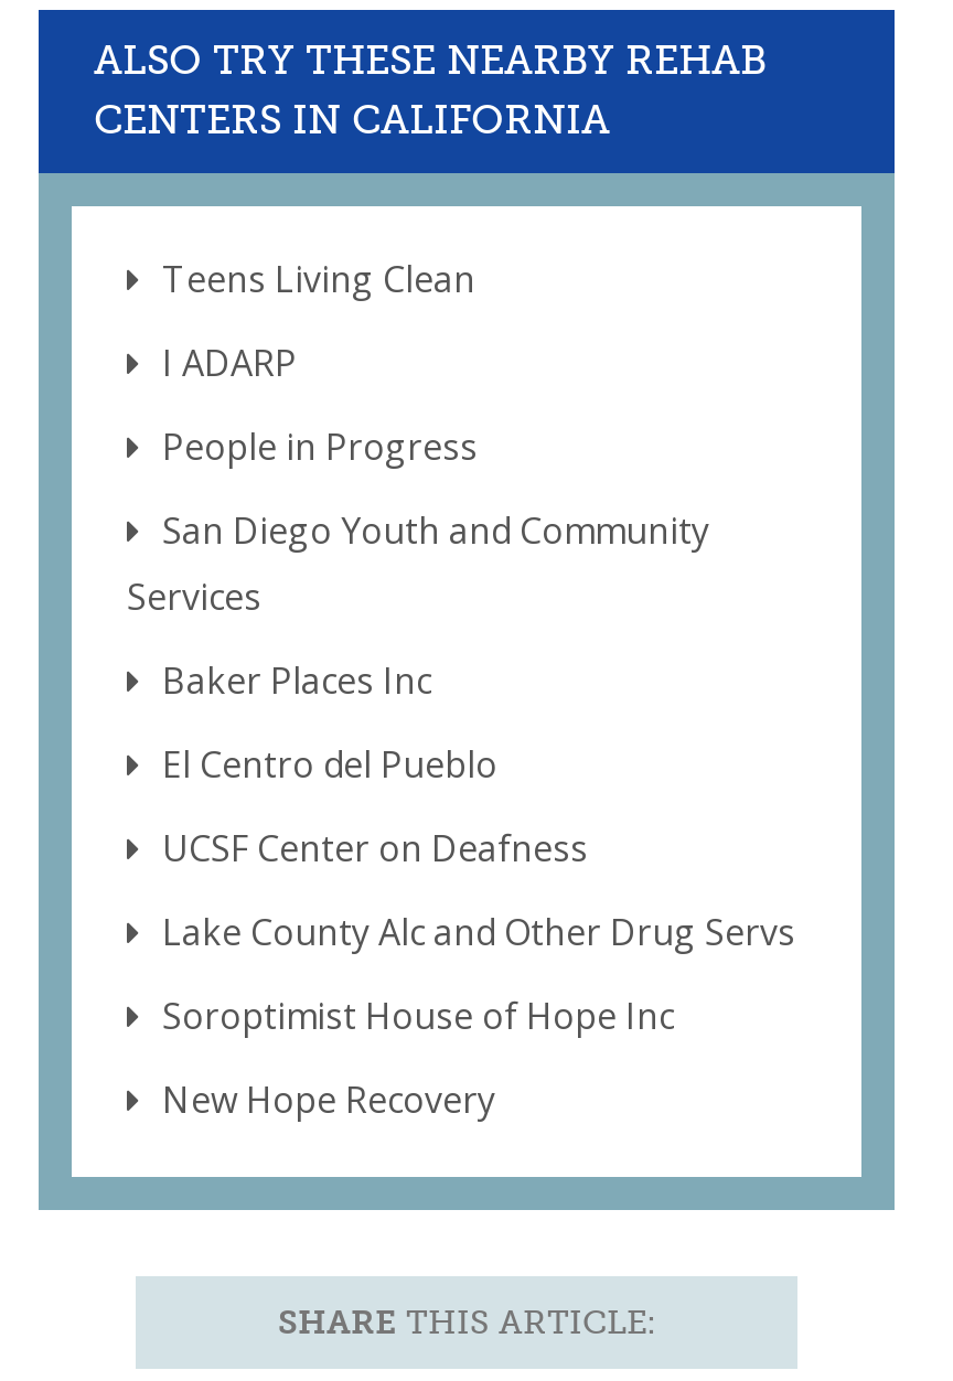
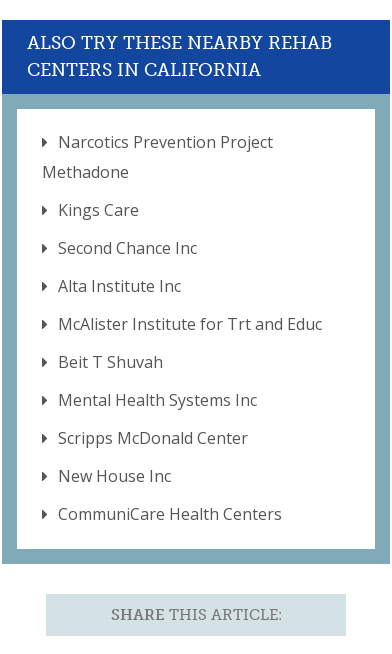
[162,255,475,303] Teens Living Clean -> [42,131,273,183] Narcotics Prevention Project | Methadone
[162,339,297,387] I ADARP -> [58,199,139,221] Kings Care
[162,422,478,471] People in Progress -> [58,237,197,259] Second Chance Inc
[127,506,709,621] San Diego Youth and Community | Services -> [58,275,181,297] Alta Institute Inc
[162,656,431,705] Baker Places Inc -> [58,313,322,335] McAlister Institute for Trt and Educ
[162,740,497,789] El Centro del Pueblo -> [58,351,163,373] Beit T Shuvah
[162,824,588,873] UCSF Center on Deafness -> [58,389,257,411] Mental Health Systems Inc
[162,908,795,956] Lake County Alc and Other Drug Servs -> [58,427,248,449] Scripps McDonald Center
[162,992,674,1040] Soroptimist House of Hope Inc -> [58,465,171,487] New House Inc
[162,1075,495,1124] New Hope Recovery -> [58,503,282,525] CommuniCare Health Centers

